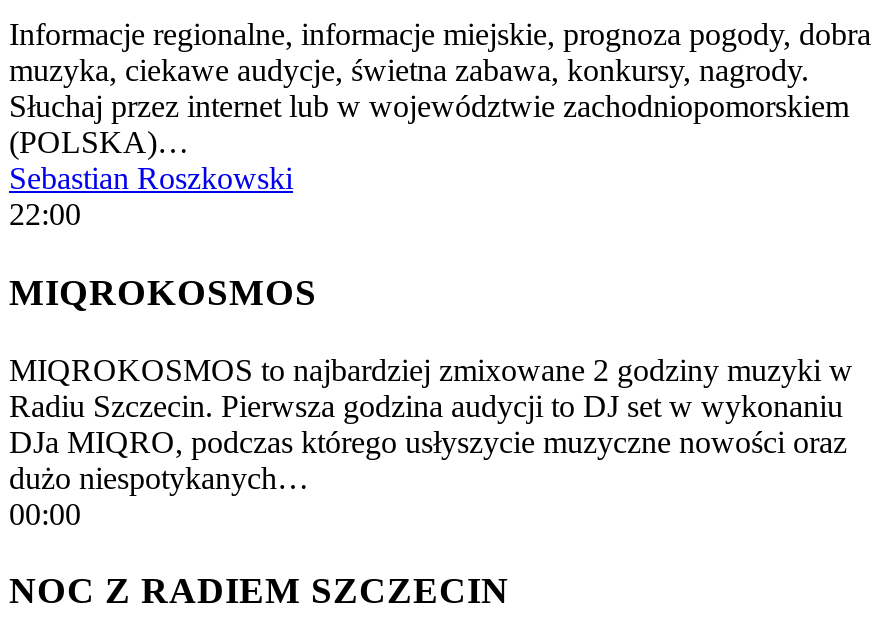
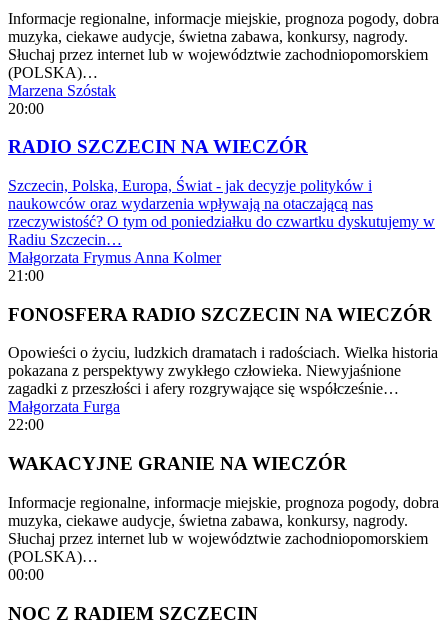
[9,162,293,196] Sebastian Roszkowski -> [8,82,438,415] Marzena Szóstak | 20:00 | RADIO SZCZECIN NA WIECZÓR | Szczecin, Polska, Europa, Świat - jak decyzje polityków i | naukowców oraz wydarzenia wpływają na otaczającą nas | rzeczywistość? O tym od poniedziałku do czwartku dyskutujemy w | Radiu Szczecin… | Małgorzata Frymus Anna Kolmer | 21:00 | FONOSFERA RADIO SZCZECIN NA WIECZÓR | Opowieści o życiu, ludzkich dramatach i radościach. Wielka historia | pokazana z perspektywy zwykłego człowieka. Niewyjaśnione | zagadki z przeszłości i afery rozgrywające się współcześnie… | Małgorzata Furga
[9,272,317,314] MIQROKOSMOS -> [8,453,347,474] WAKACYJNE GRANIE NA WIECZÓR
[9,353,853,495] MIQROKOSMOS to najbardziej zmixowane 2 godziny muzyki w | Radiu Szczecin. Pierwsza godzina audycji to DJ set w wykonaniu | DJa MIQRO, podczas którego usłyszycie muzyczne nowości oraz | dużo niespotykanych… -> [8,494,439,565] Informacje regionalne, informacje miejskie, prognoza pogody, dobra | muzyka, ciekawe audycje, świetna zabawa, konkursy, nagrody. | Słuchaj przez internet lub w województwie zachodniopomorskiem | (POLSKA)…

